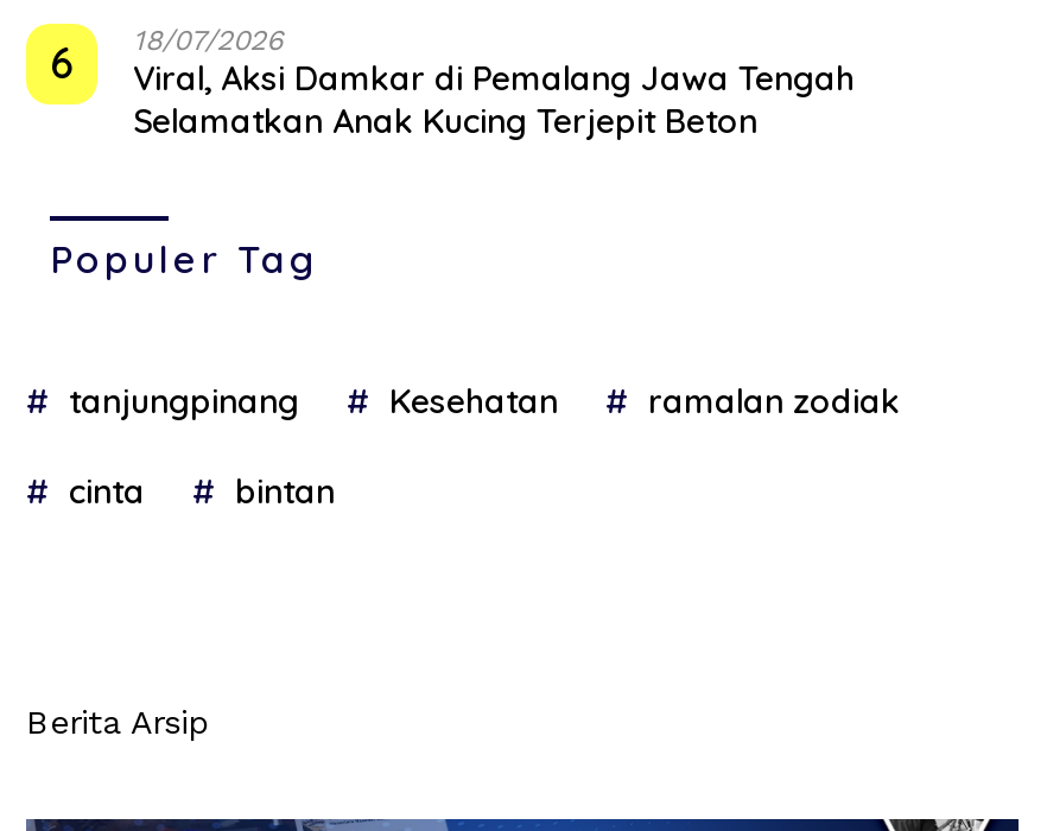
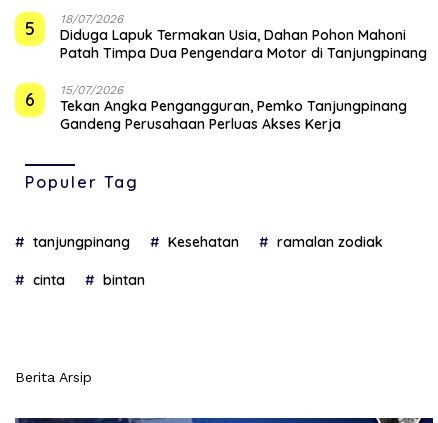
[50,35,74,90] 6 -> [25,17,35,40] 5
[133,56,855,142] Viral, Aksi Damkar di Pemalang Jawa Tengah | Selamatkan Anak Kucing Terjepit Beton -> [25,26,427,133] Diduga Lapuk Termakan Usia, Dahan Pohon Mahoni | Patah Timpa Dua Pengendara Motor di Tanjungpinang | 6 | 15/07/2026 | Tekan Angka Pengangguran, Pemko Tanjungpinang | Gandeng Perusahaan Perluas Akses Kerja

